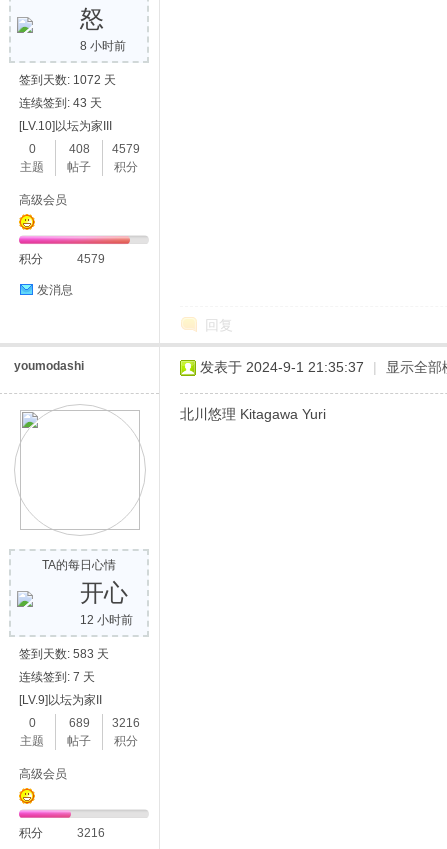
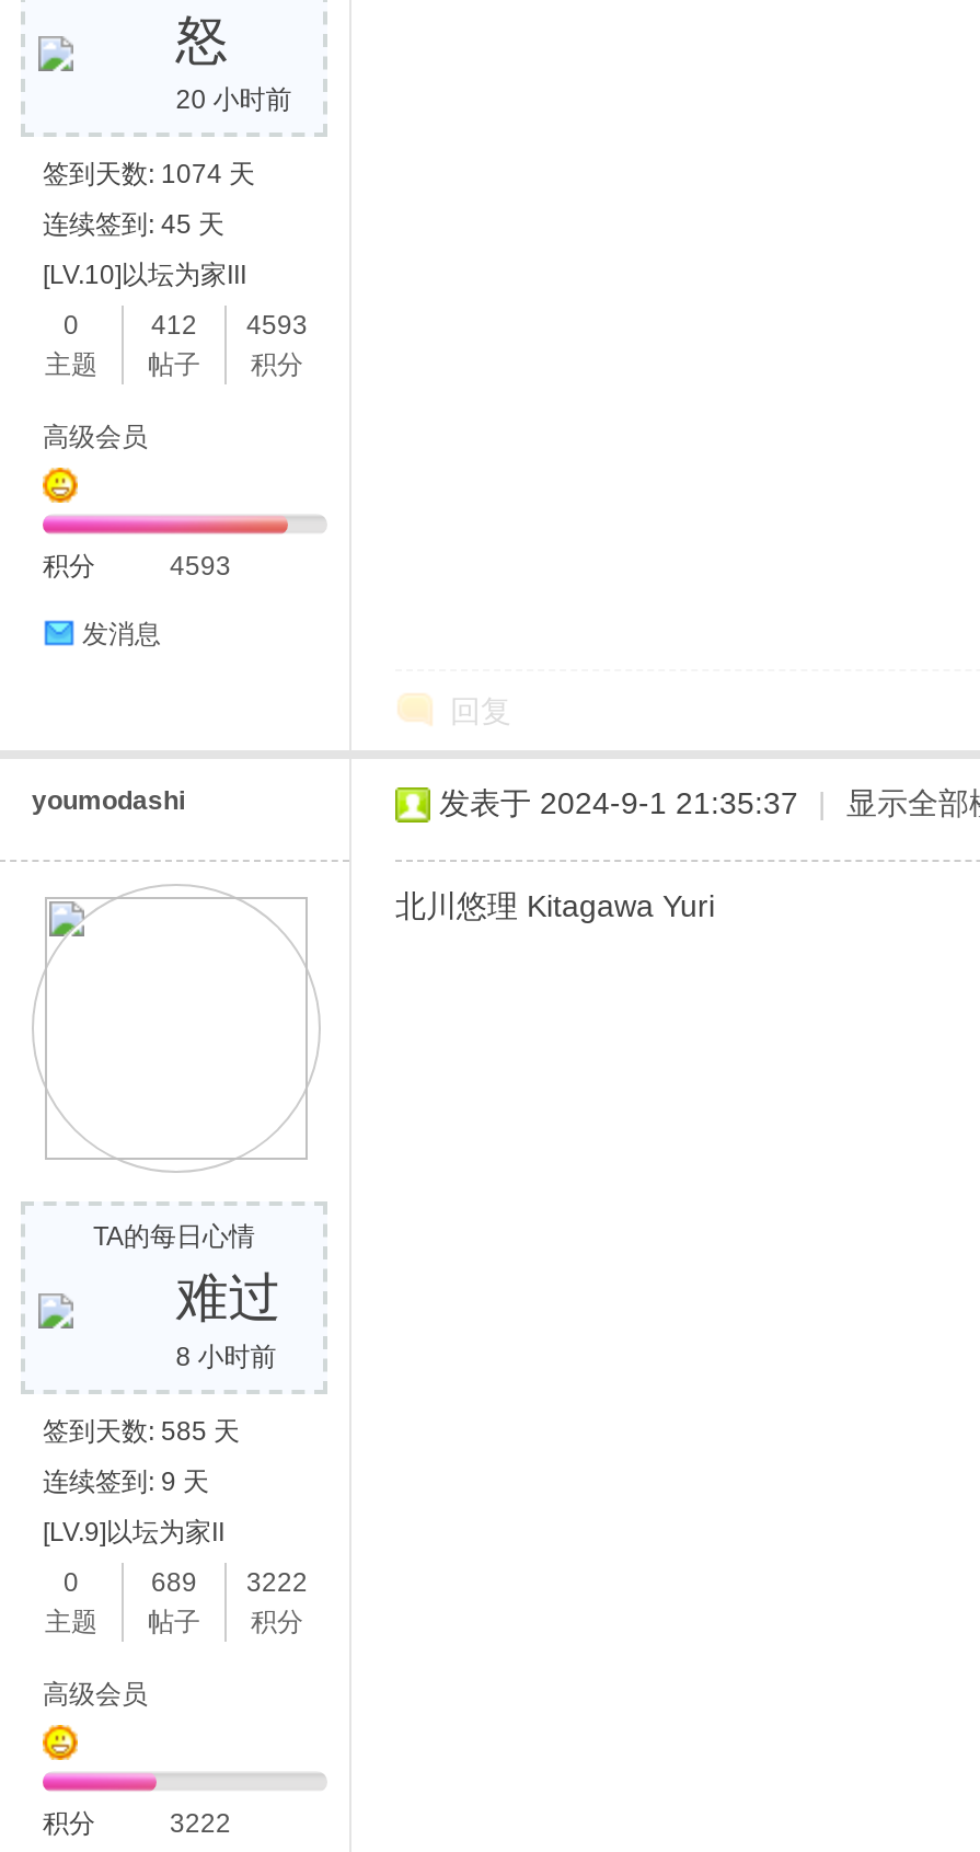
[80,39,126,53] 8 小时前 -> [176,84,292,115] 20 小时前
[19,73,116,87] 签到天数: 1072 天 -> [43,159,255,189] 签到天数: 1074 天
[19,96,102,110] 连续签到: 43 天 -> [43,209,224,240] 连续签到: 45 天
[68,142,89,156] 408 -> [151,310,197,341] 412
[112,142,140,156] 4579 -> [246,310,308,341] 4593
[77,252,105,266] 4579 -> [170,551,231,582] 4593
[80,579,133,627] 开心 | 12 小时前 -> [176,1267,281,1372] 难过 | 8 小时前
[19,647,109,661] 签到天数: 583 天 -> [43,1416,240,1447] 签到天数: 585 天
[19,670,95,684] 连续签到: 7 天 -> [43,1466,209,1497] 连续签到: 9 天
[68,716,140,730] 689 3216 -> [151,1567,308,1598] 689 3222
[77,826,105,840] 3216 -> [170,1808,231,1839] 3222

